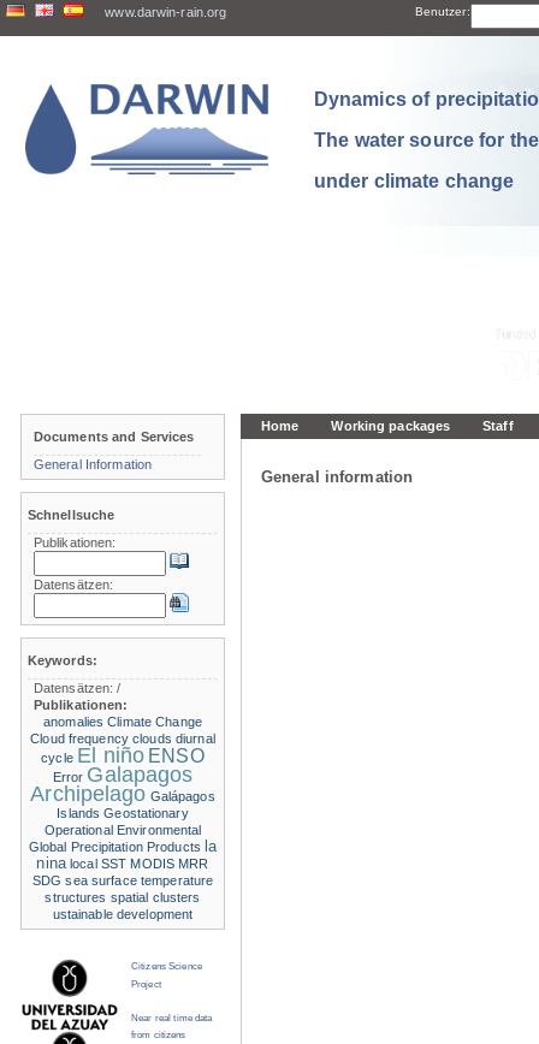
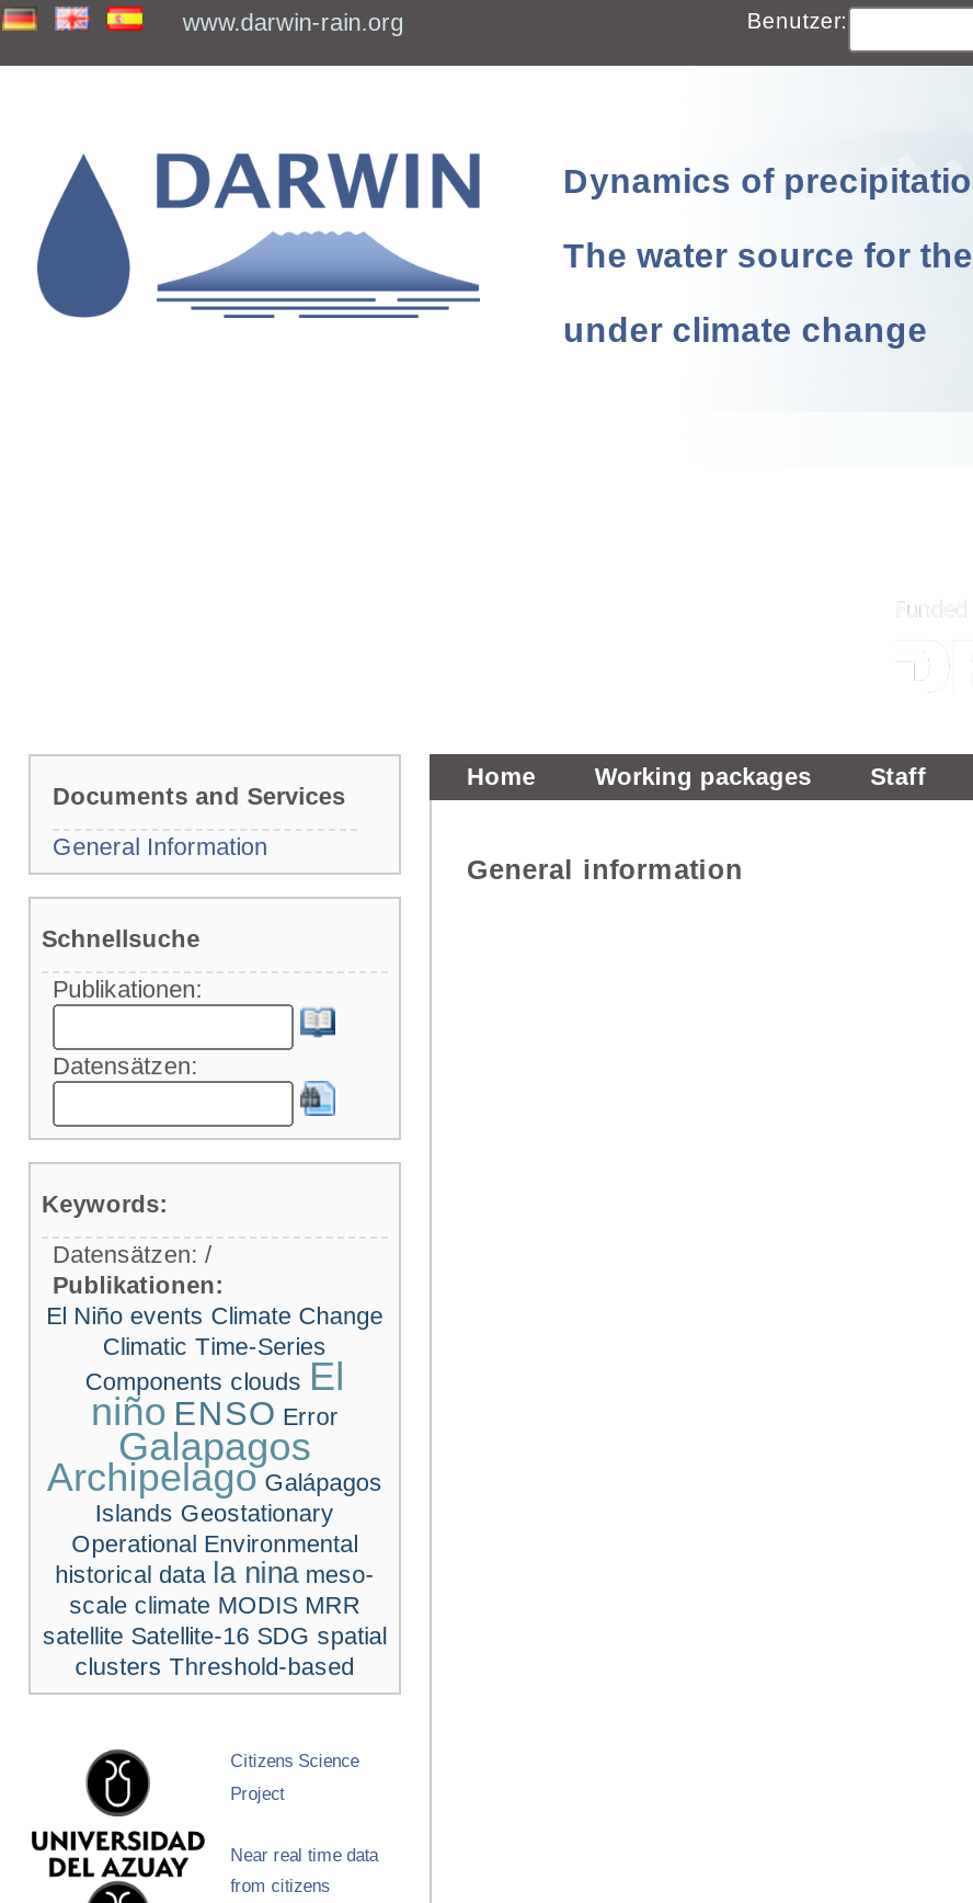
[30,715,215,787] anomalies Climate Change | Cloud frequency clouds diurnal | cycle El niño ENSO | Error Galapagos -> [46,1303,383,1469] El Niño events Climate Change | Climatic Time-Series | Components clouds El | niño ENSO Error | Galapagos
[28,837,217,922] Global Precipitation Products la | nina local SST MODIS MRR | SDG sea surface temperature | structures spatial clusters | ustainable development -> [43,1557,387,1680] historical data la nina meso- | scale climate MODIS MRR | satellite Satellite-16 SDG spatial | clusters Threshold-based

